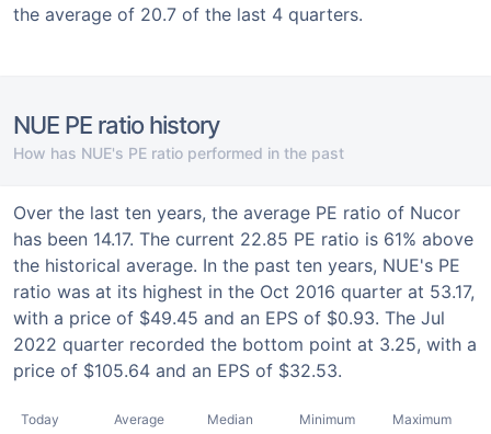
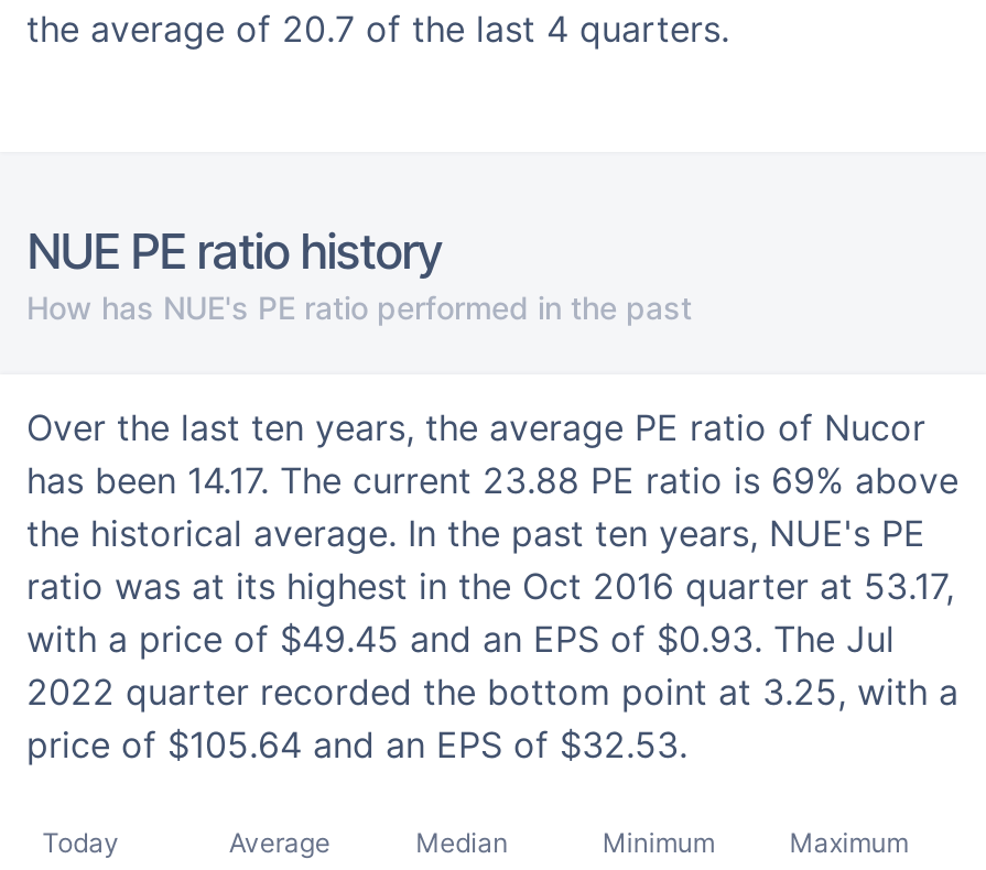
[13,229,473,250] has been 14.17. The current 22.85 PE ratio is 61% above -> [26,459,958,503] has been 14.17. The current 23.88 PE ratio is 69% above

